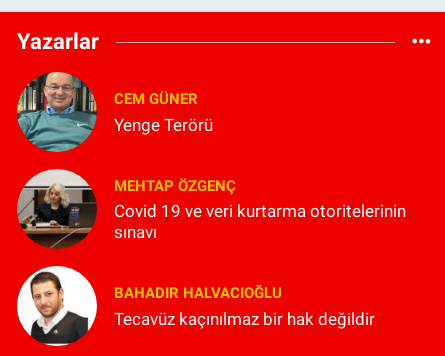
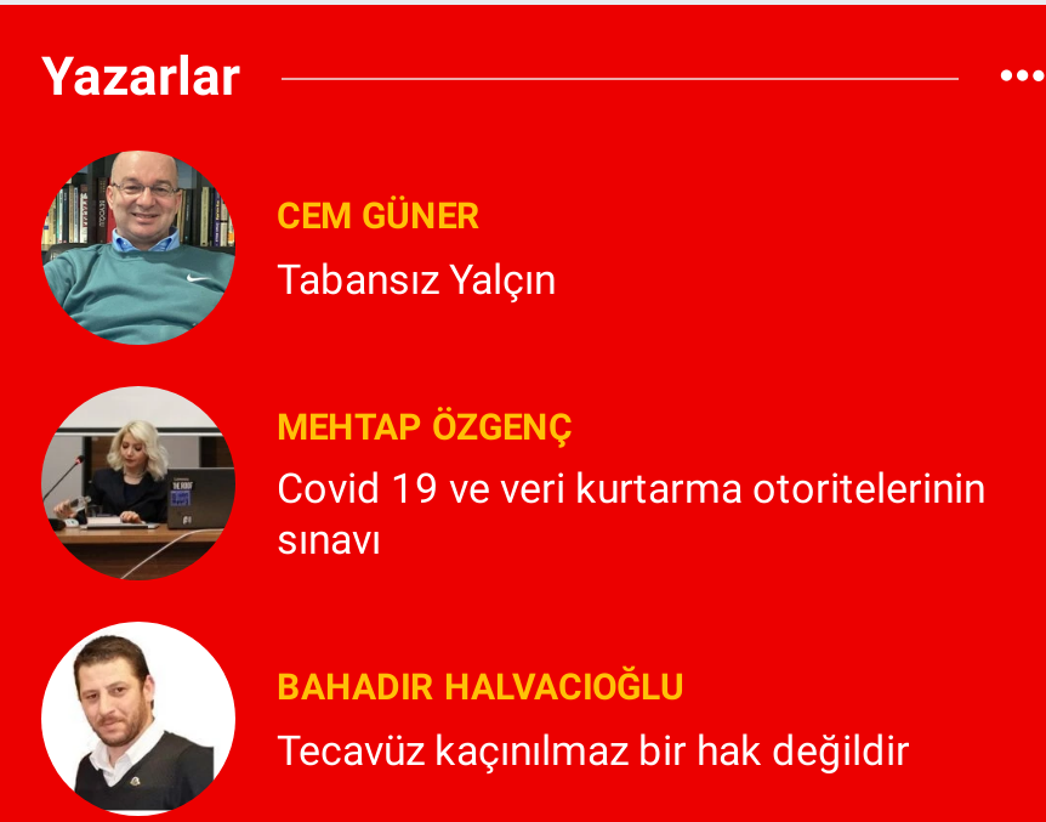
[114,115,213,135] Yenge Terörü -> [277,254,556,303] Tabansız Yalçın

